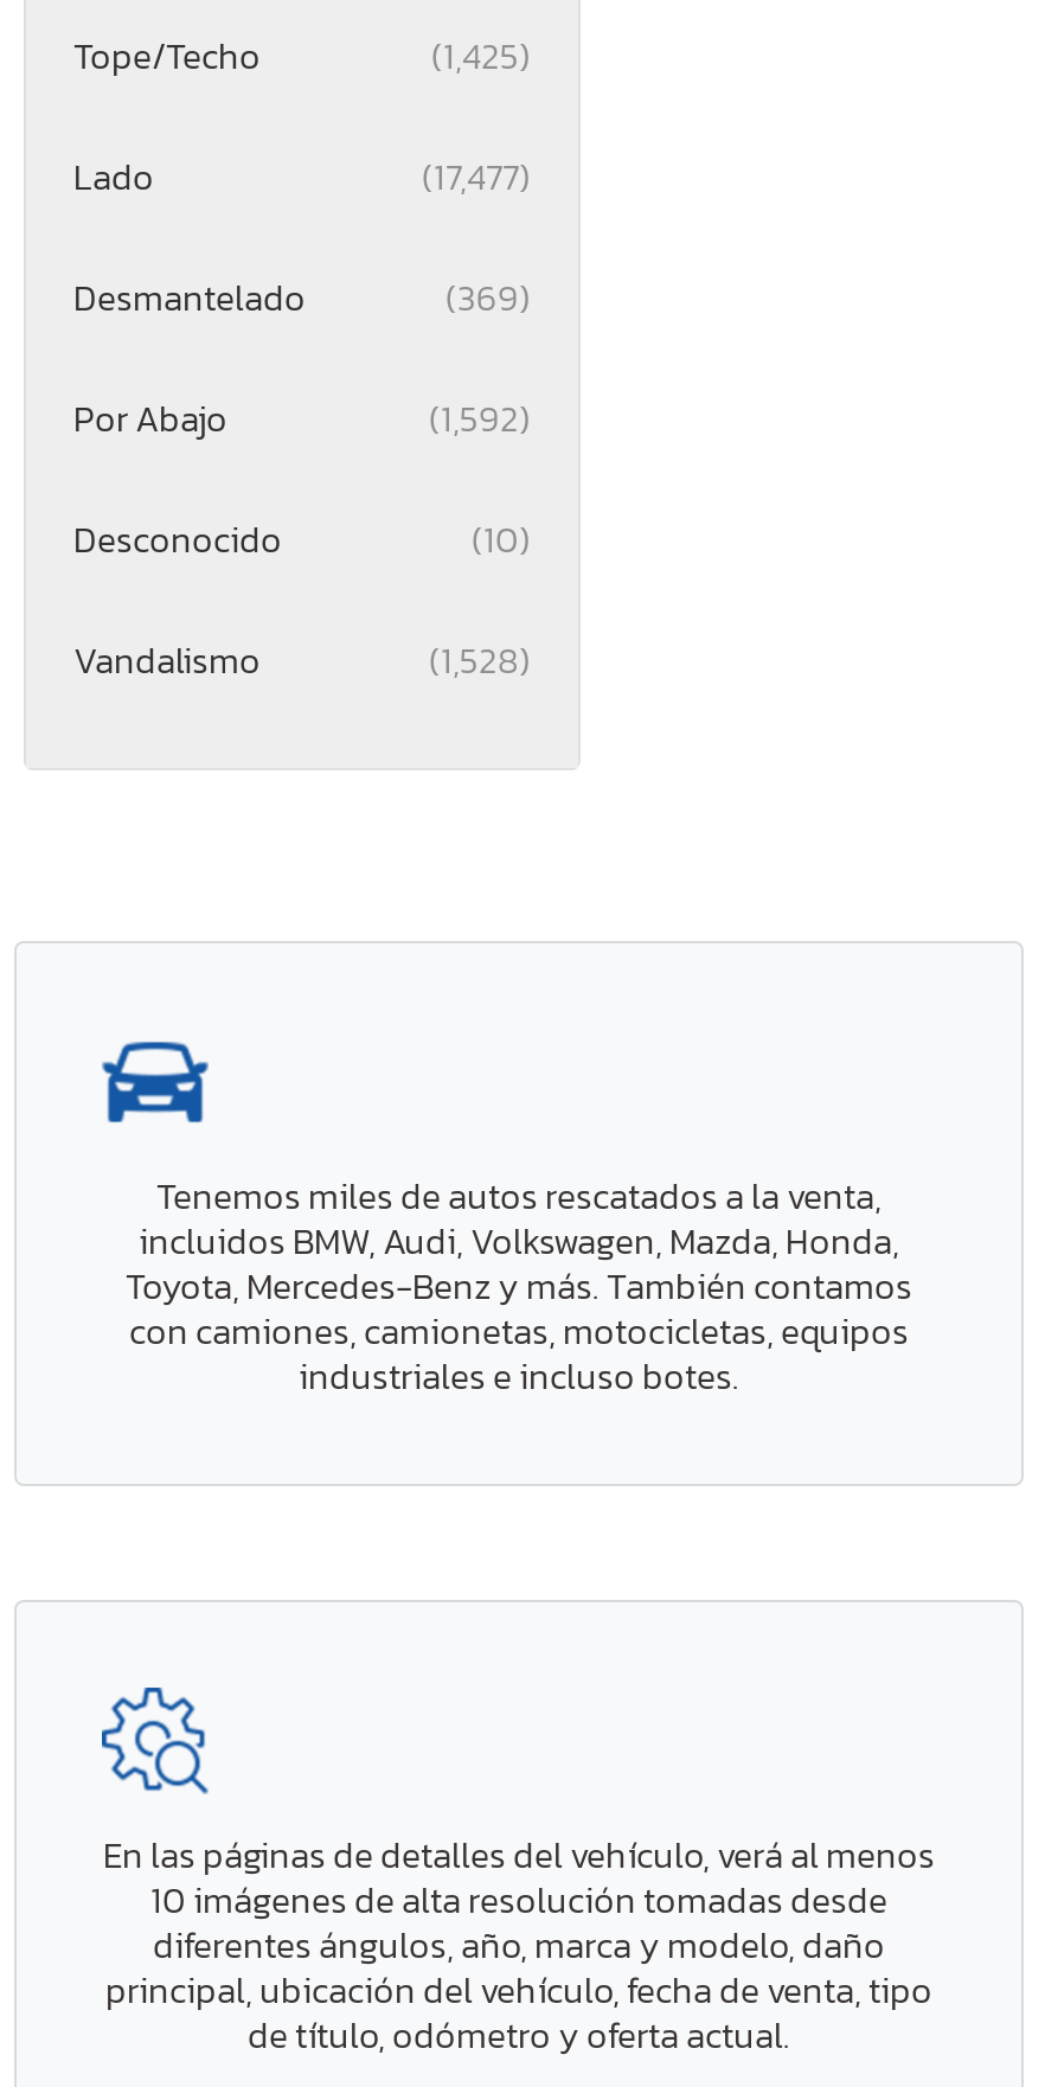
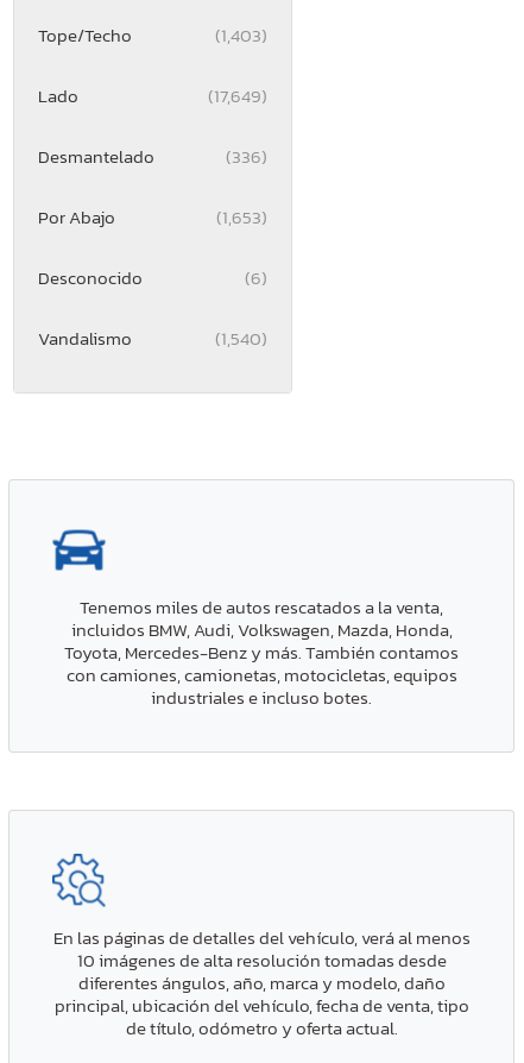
[431,27,531,82] (1,425) -> [215,21,267,48] (1,403)
[422,148,531,203] (17,477) -> [208,81,267,109] (17,649)
[445,269,531,324] (369) -> [226,142,267,169] (336)
[429,390,531,444] (1,592) -> [216,203,267,230] (1,653)
[472,511,531,565] (10) -> [245,263,267,291] (6)
[429,632,531,686] (1,528) -> [215,324,267,351] (1,540)

